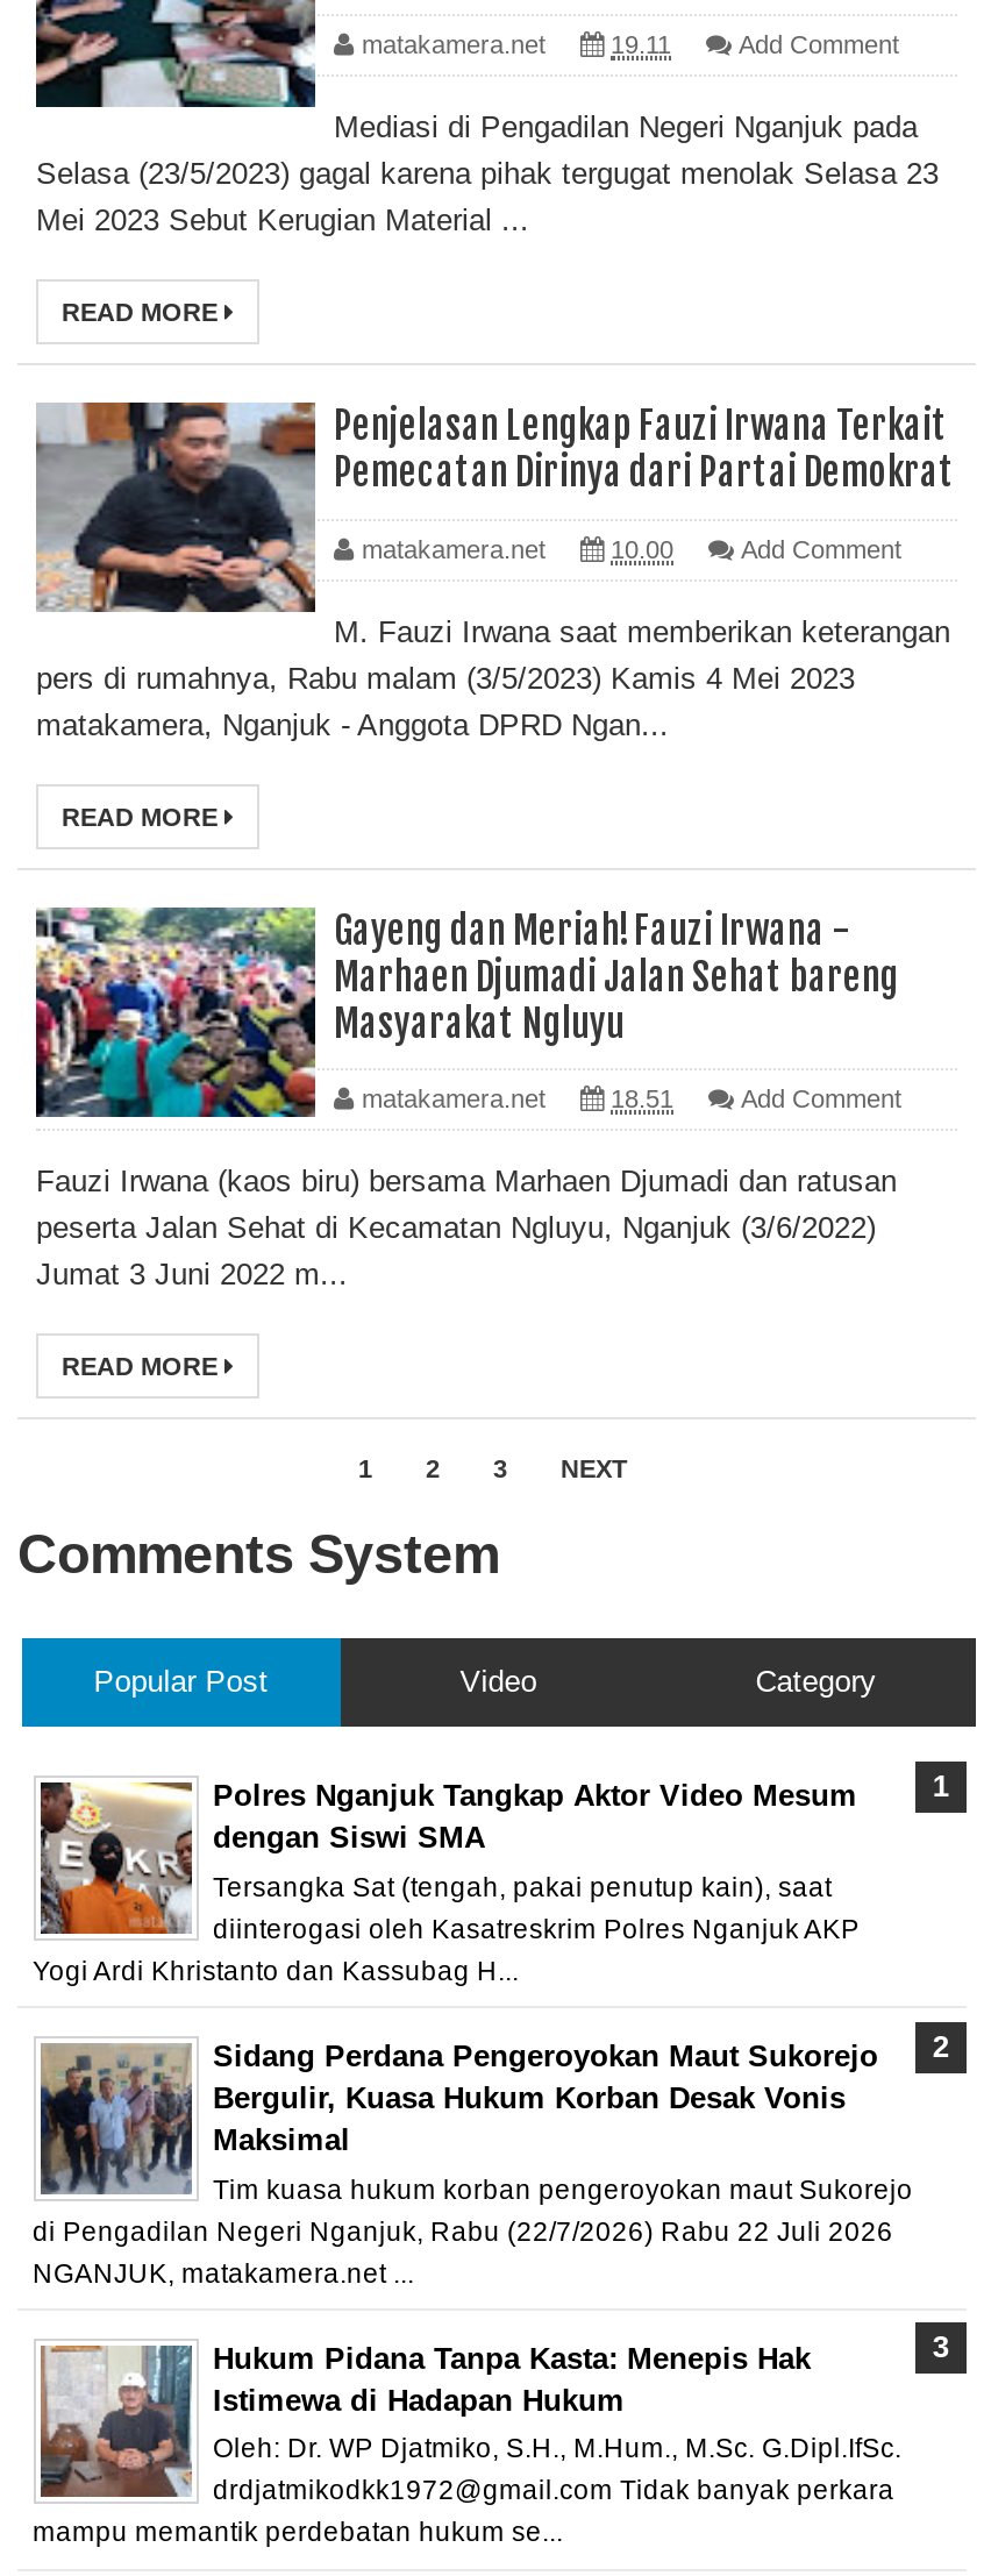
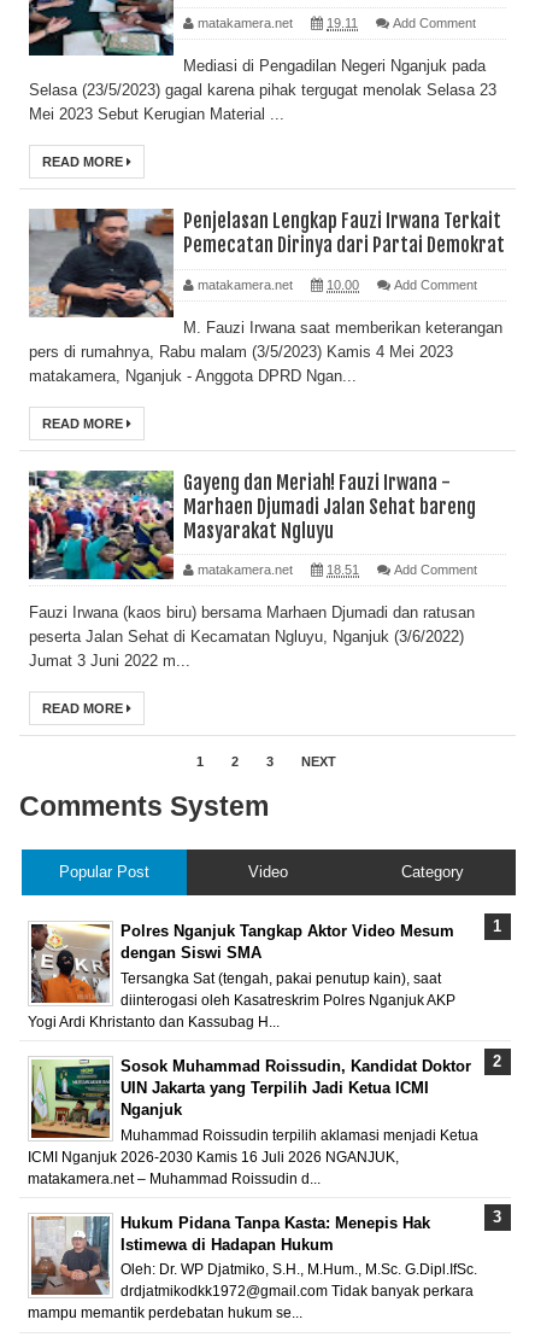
[33,2043,893,2245] [image] | di Pengadilan Negeri Nganjuk, Rabu (22/7/2026) Rabu 22 Juli 2026 -> [27,1059,398,1164] [image] | ICMI Nganjuk 2026-2030 Kamis 16 Juli 2026 NGANJUK,
[213,2038,878,2157] Sidang Perdana Pengeroyokan Maut Sukorejo | Bergulir, Kuasa Hukum Korban Desak Vonis | Maksimal -> [120,1057,471,1119] Sosok Muhammad Roissudin, Kandidat Doktor | UIN Jakarta yang Terpilih Jadi Ketua ICMI | Nganjuk
[213,2175,913,2203] Tim kuasa hukum korban pengeroyokan maut Sukorejo -> [120,1128,478,1142] Muhammad Roissudin terpilih aklamasi menjadi Ketua
[33,2259,414,2287] NGANJUK, matakamera.net ... -> [27,1171,320,1186] matakamera.net – Muhammad Roissudin d...

